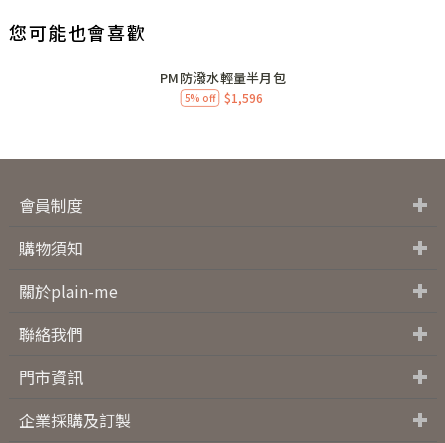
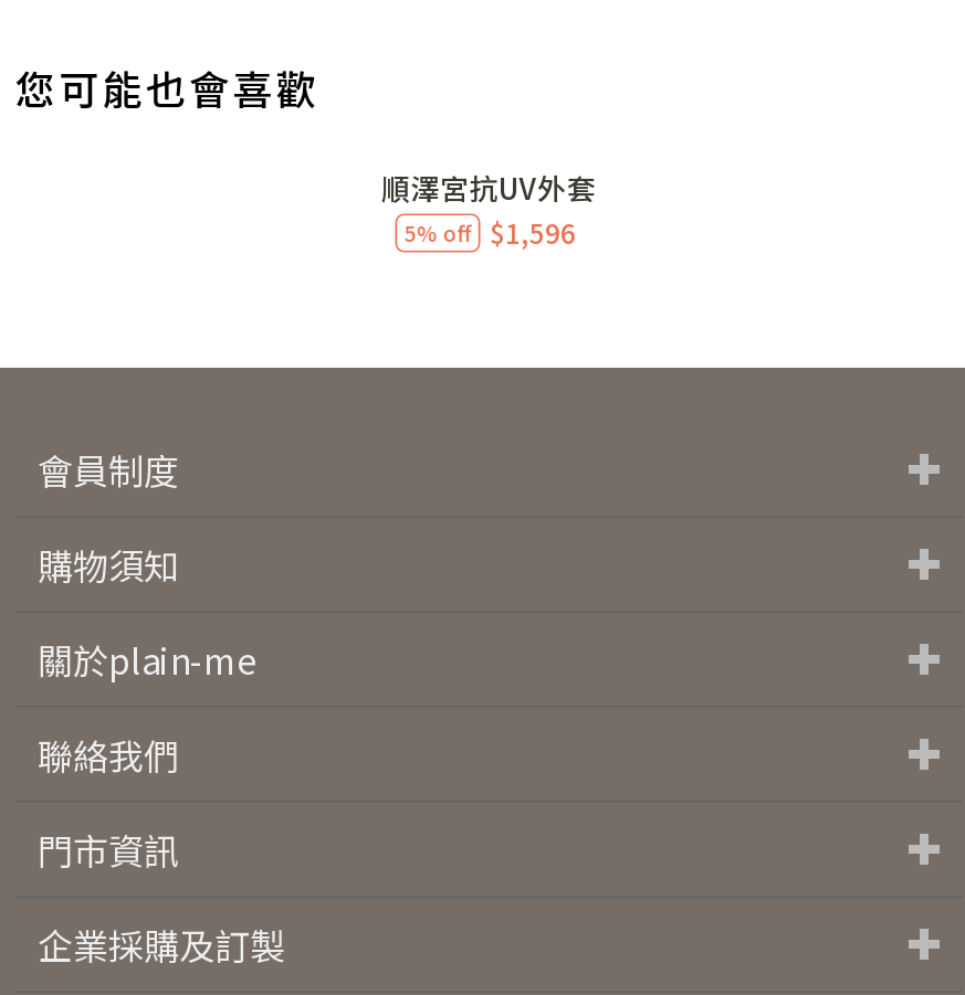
[160,68,286,87] PM防潑水輕量半月包 -> [381,168,596,210] 順澤宮抗UV外套

